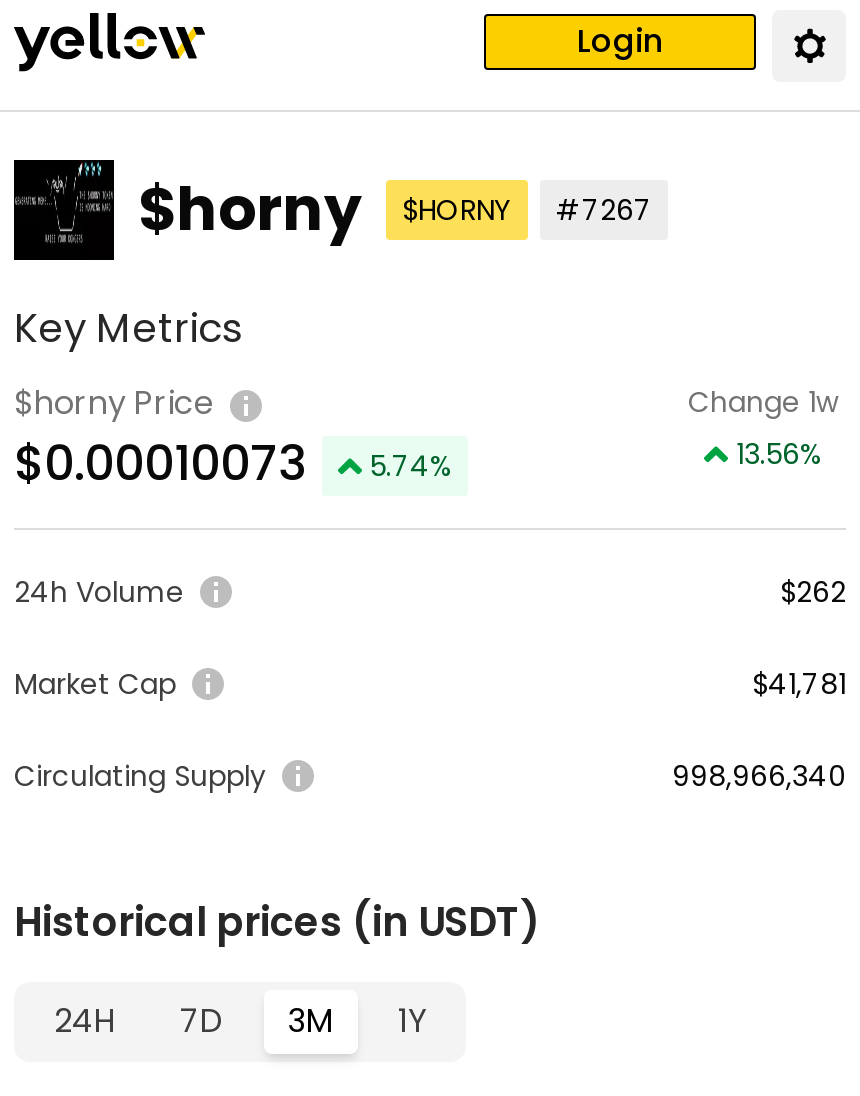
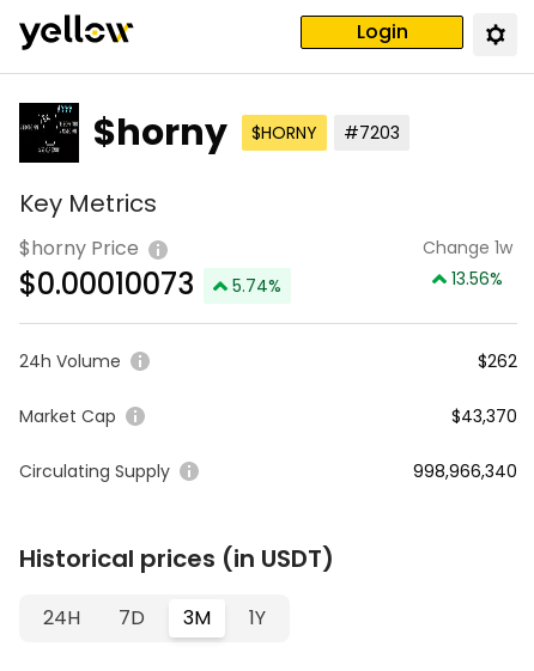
[138,168,652,252] $horny $HORNY #7267 -> [93,108,400,158] $horny $HORNY #7203
[752,664,846,704] $41,781 -> [451,404,517,428] $43,370

